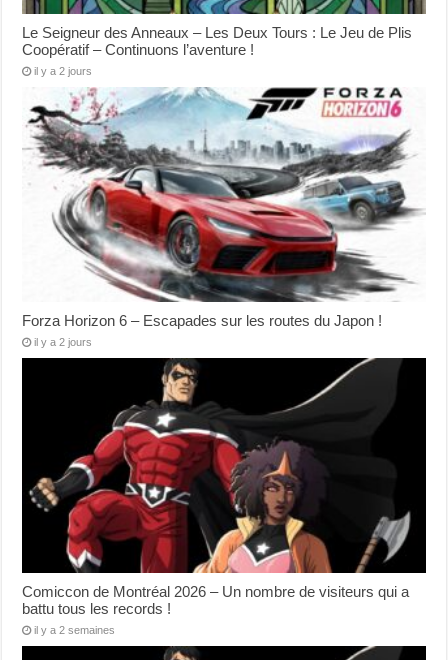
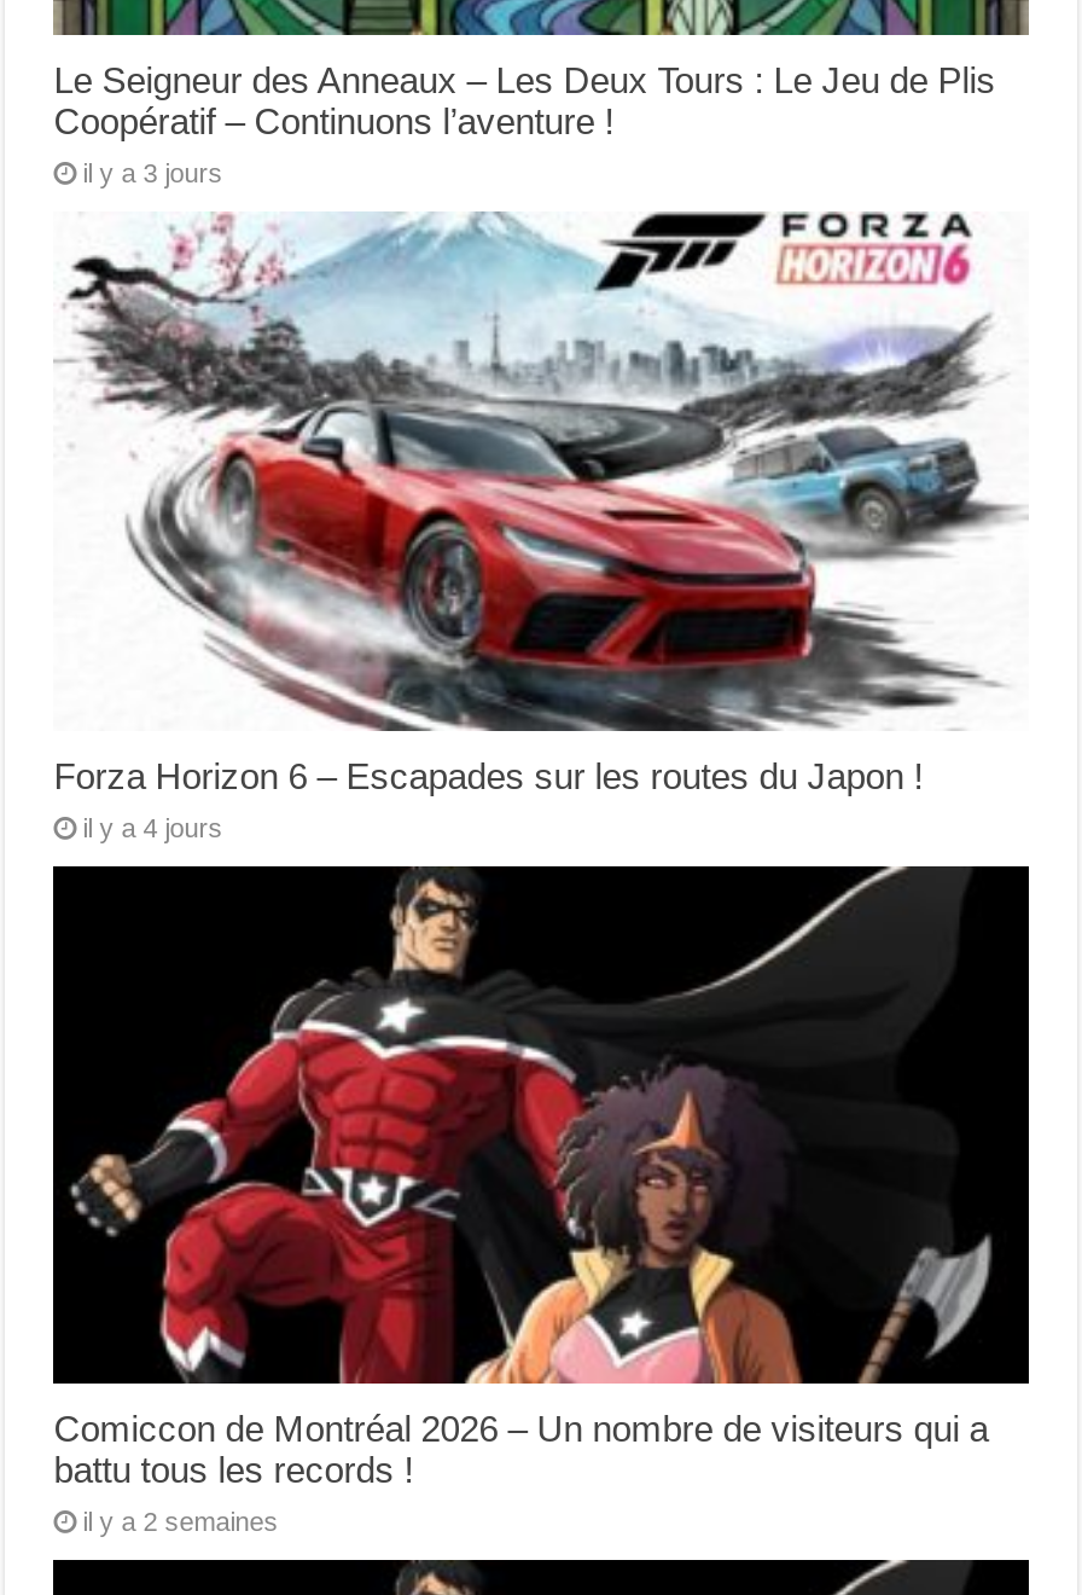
[34,65,92,77] il y a 2 jours -> [83,158,223,187] il y a 3 jours
[34,336,92,348] il y a 2 jours -> [83,812,223,841] il y a 4 jours

